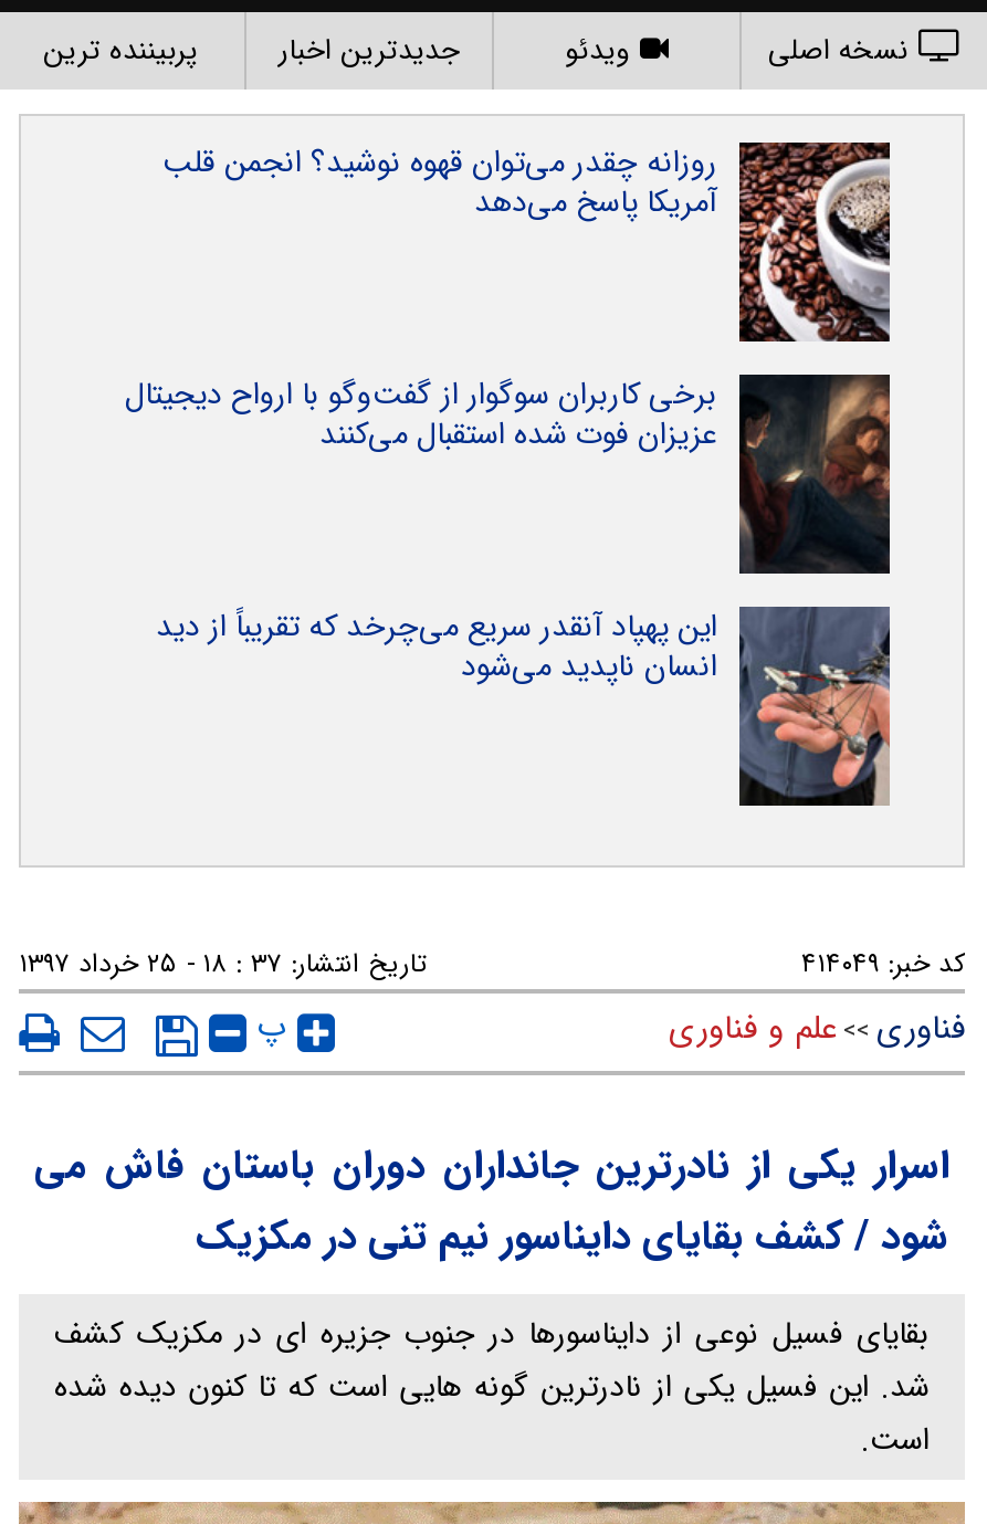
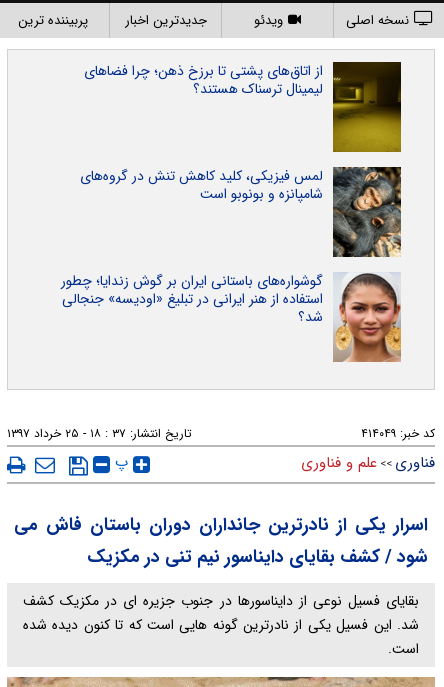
[162,138,892,344] [image] | روزانه چقدر می‌توان قهوه نوشید؟ انجمن قلب | آمریکا پاسخ می‌دهد -> [84,60,402,153] [image] | از اتاق‌های پشتی تا برزخ ذهن؛ چرا فضاهای | لیمینال ترسناک هستند؟
[125,370,892,576] [image] | برخی کاربران سوگوار از گفت‌وگو با ارواح دیجیتال | عزیزان فوت شده استقبال می‌کنند -> [80,165,402,258] [image] | لمس فیزیکی، کلید کاهش تنش در گروه‌های | شامپانزه و بونوبو است
[156,602,892,808] [image] | این پهپاد آنقدر سریع می‌چرخد که تقریباً از دید | انسان ناپدید می‌شود -> [61,270,401,363] [image] | گوشواره‌های باستانی ایران بر گوش زندایا؛ چطور | استفاده از هنر ایرانی در تبلیغ «اودیسه» جنجالی | شد؟

